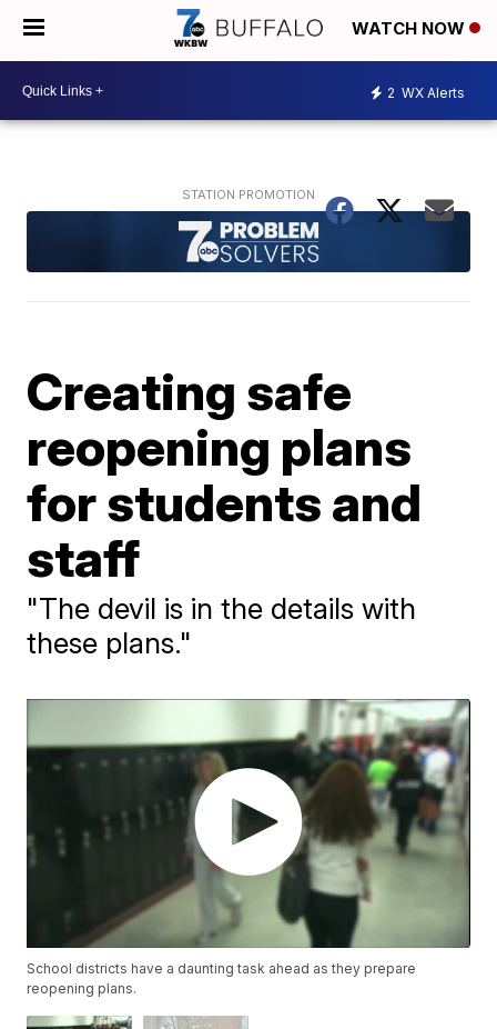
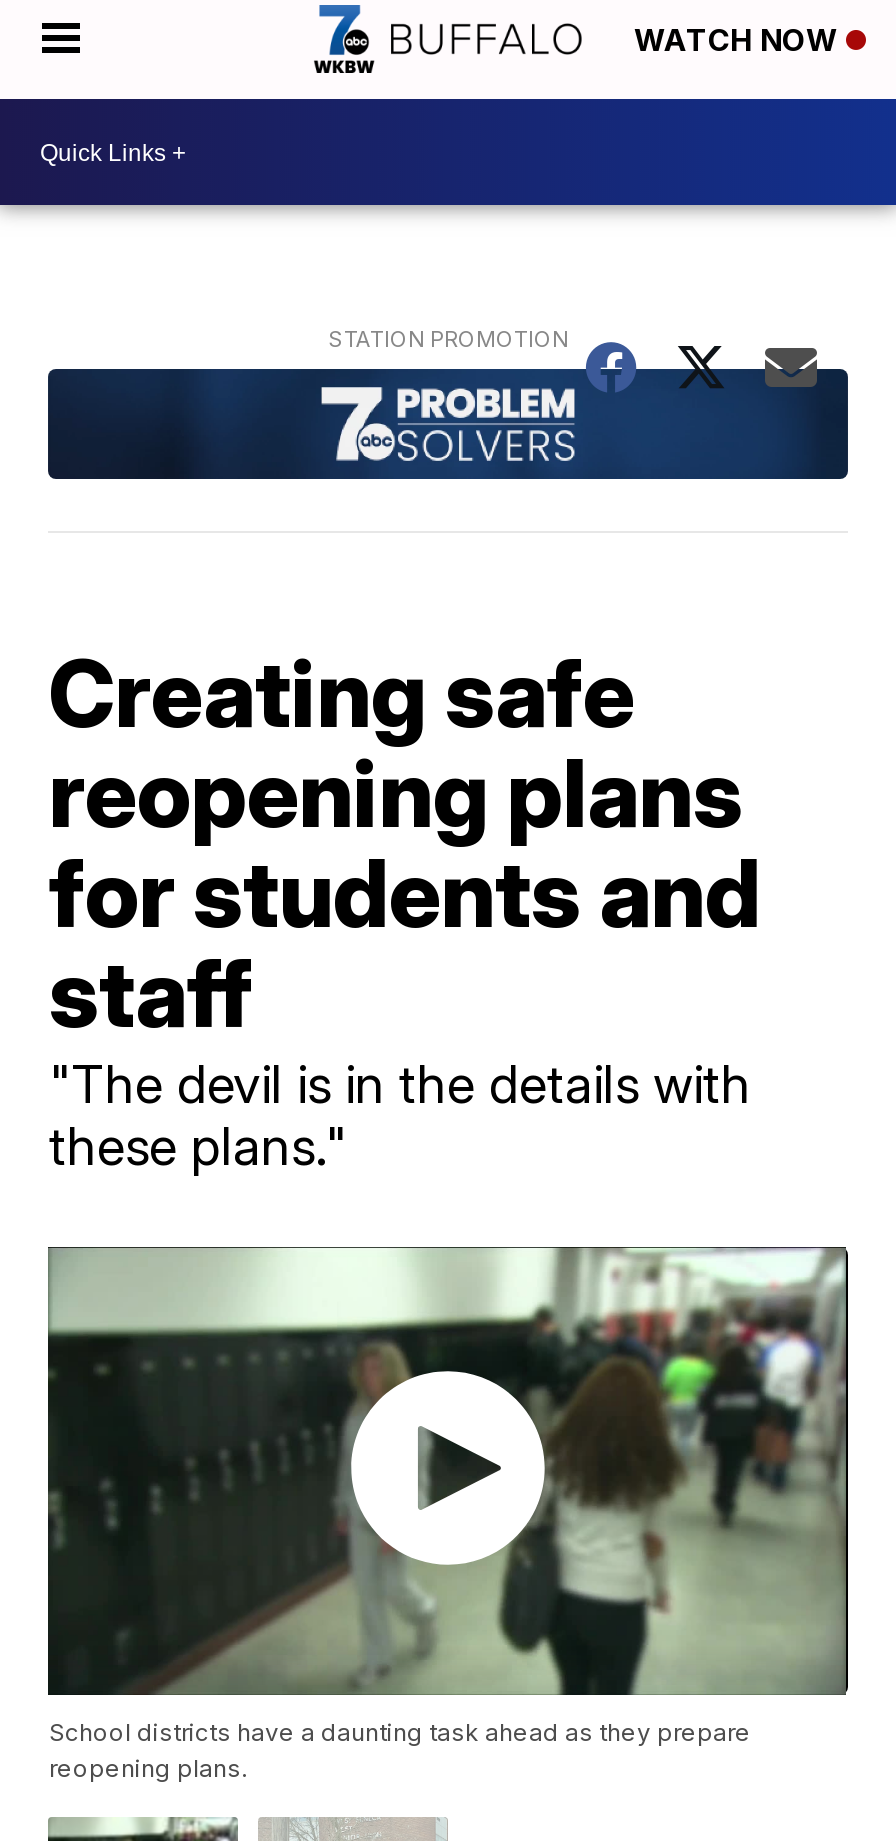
[387,84,465,101] 2 WX Alerts -> none

